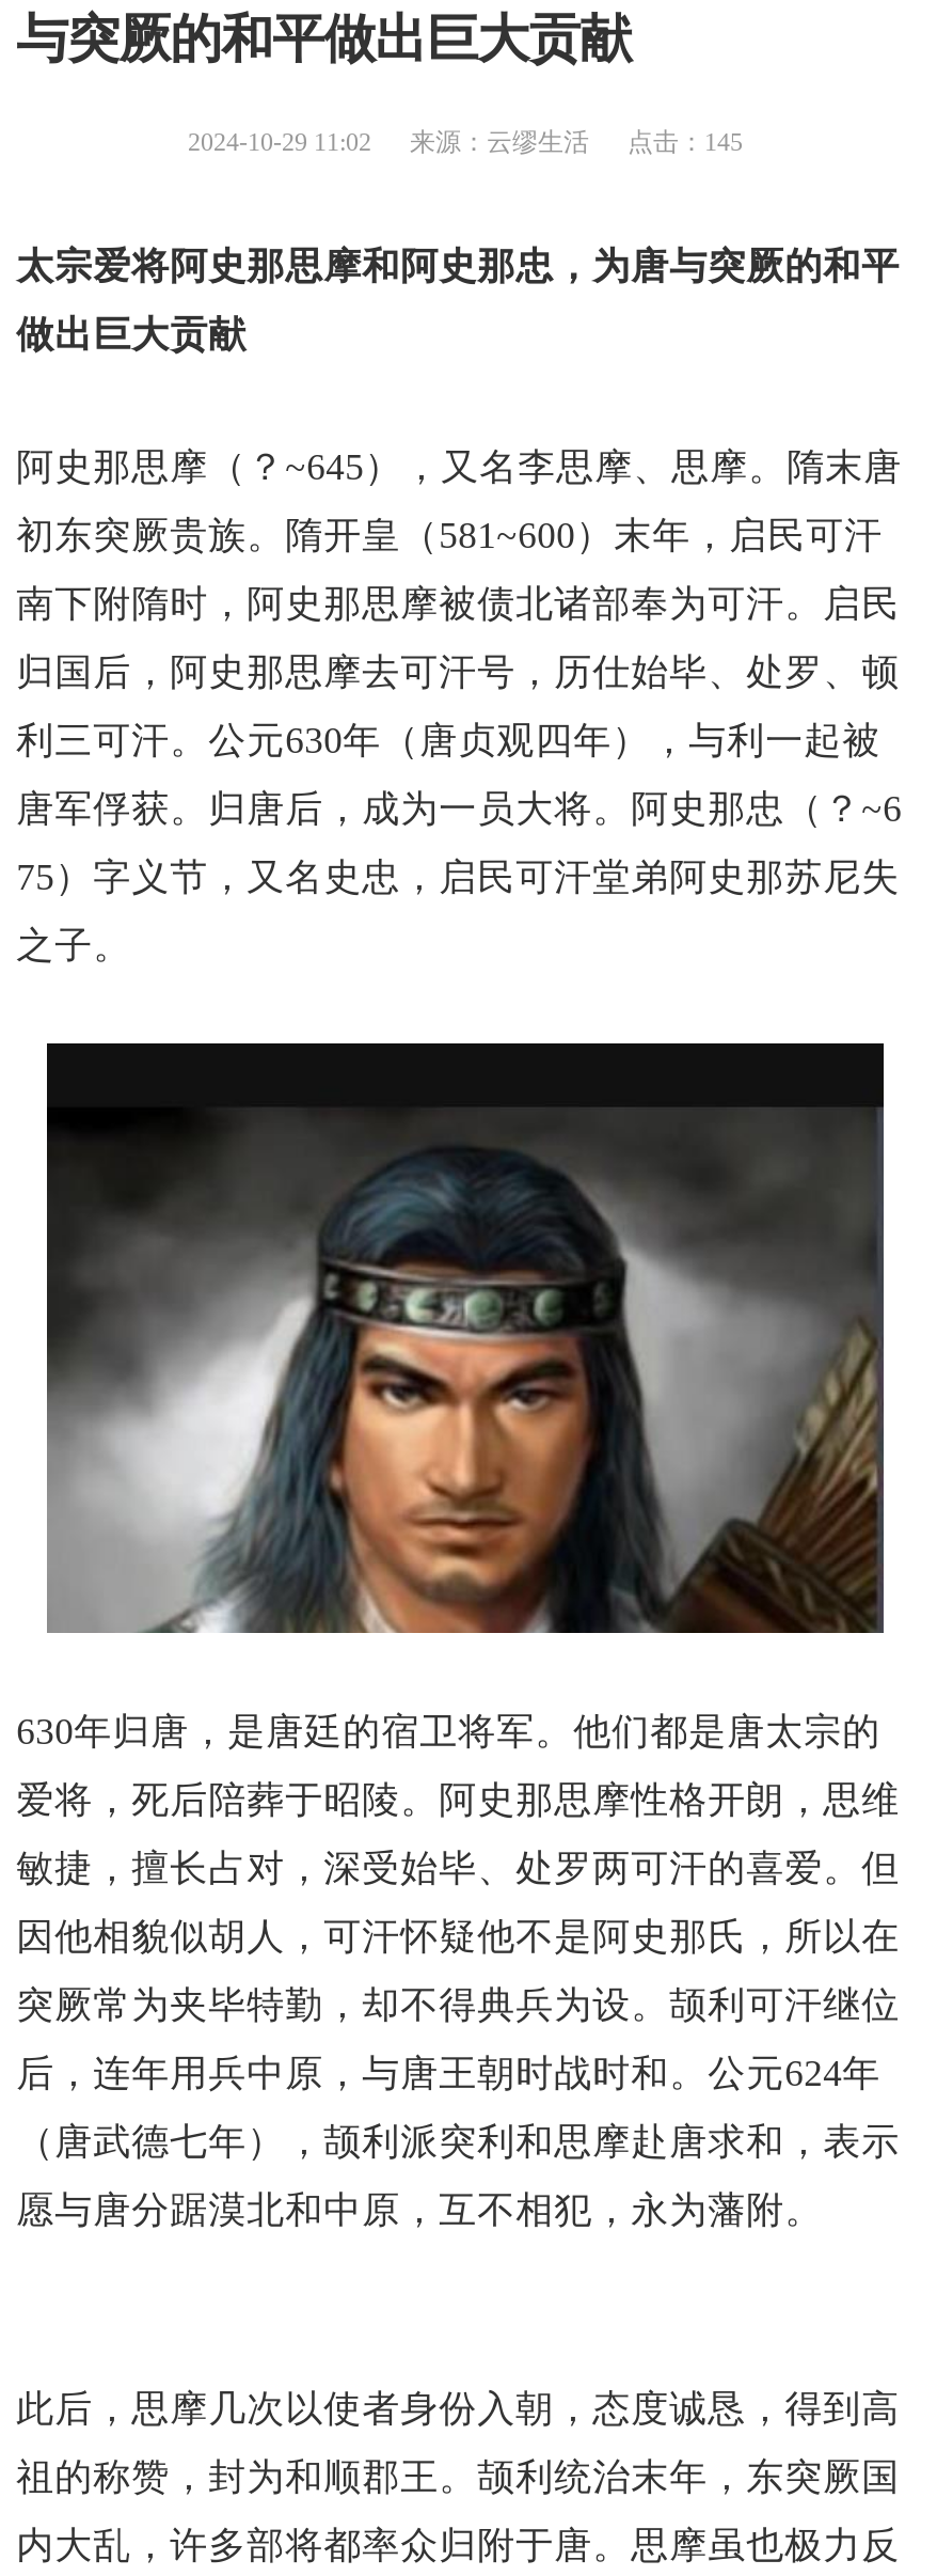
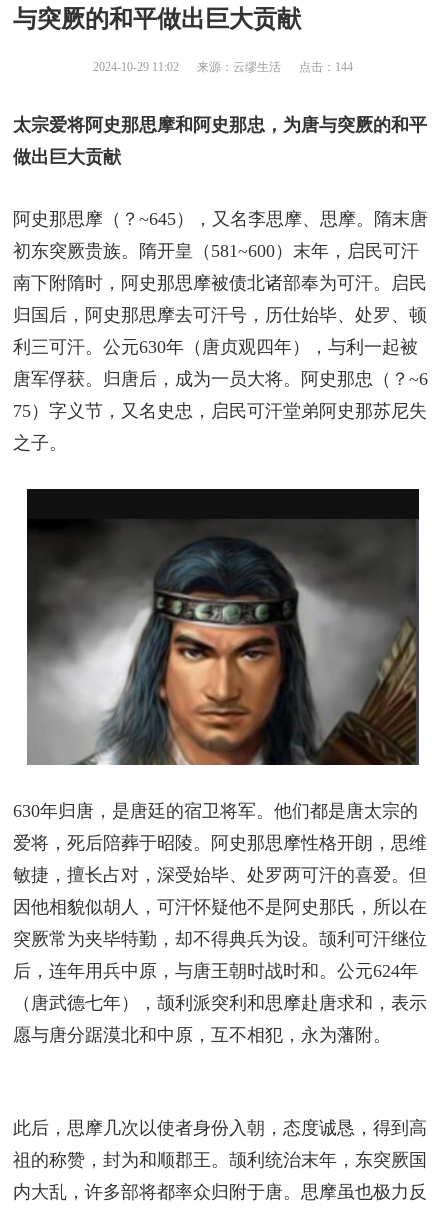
[188,127,743,157] 2024-10-29 11:02 来源：云缪生活 点击：145 -> [93,60,353,74] 2024-10-29 11:02 来源：云缪生活 点击：144

